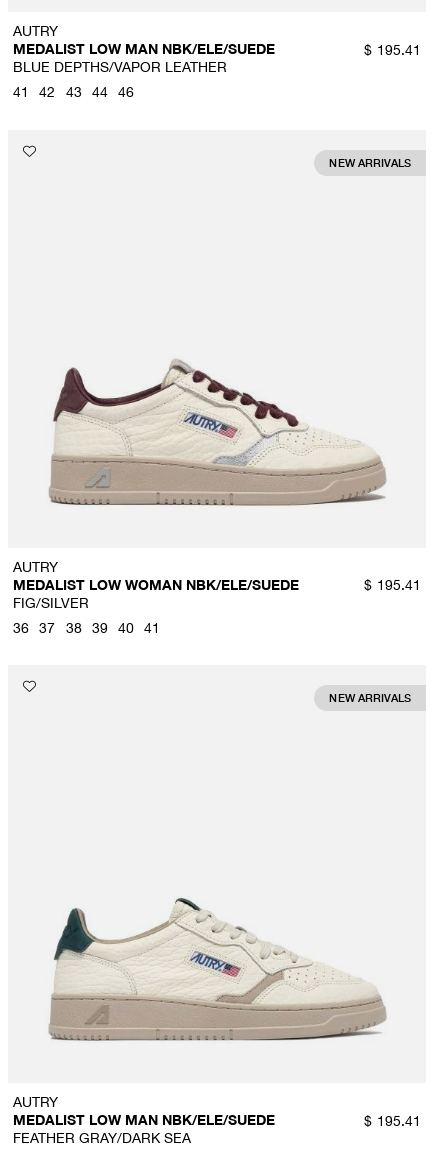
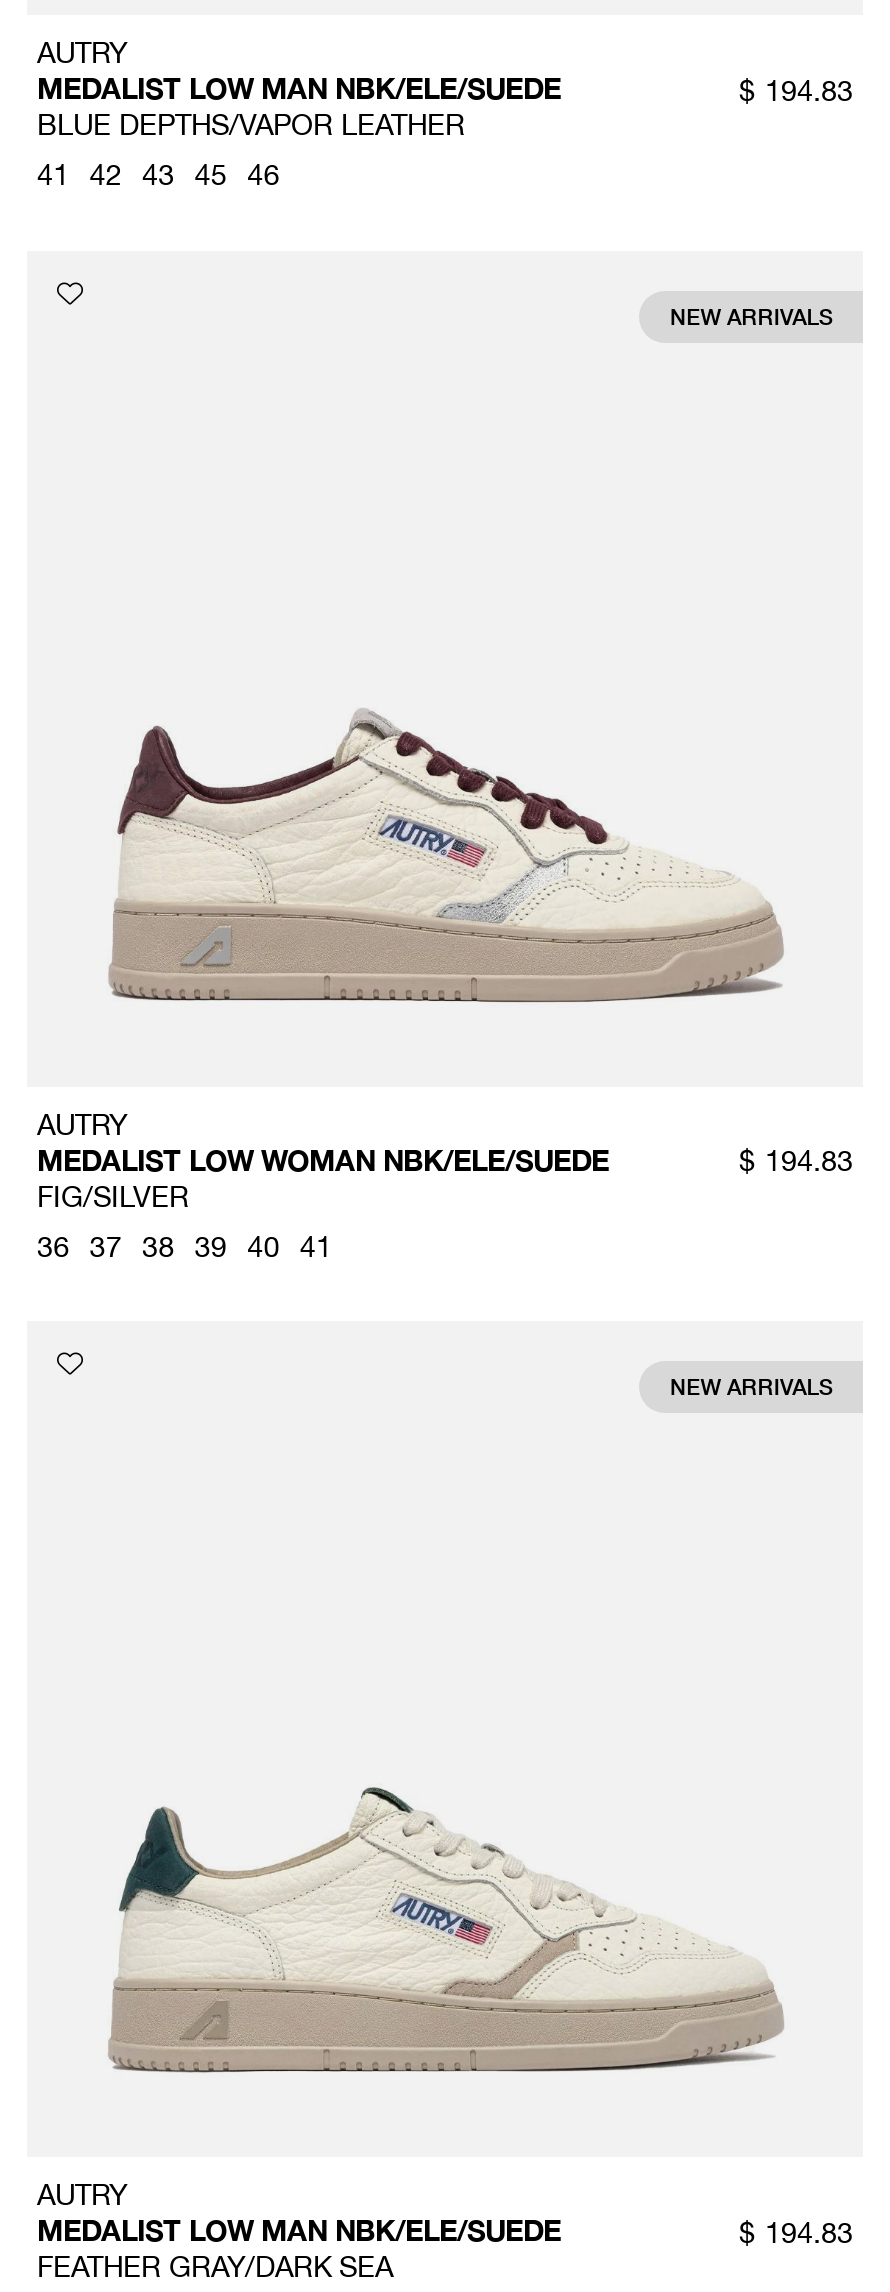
[364,40,421,57] $ 195.41 -> [739,72,853,106] $ 194.83
[13,83,134,100] 41 42 43 44 46 -> [37,157,280,191] 41 42 43 45 46
[364,576,421,593] $ 195.41 -> [739,1143,853,1177] $ 194.83
[364,1111,421,1128] $ 195.41 -> [739,2214,853,2248] $ 194.83

